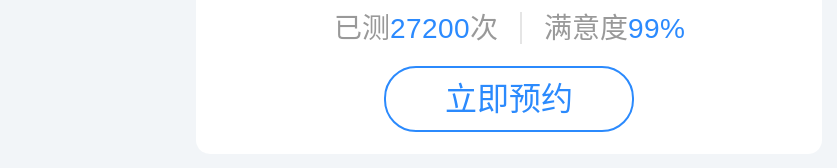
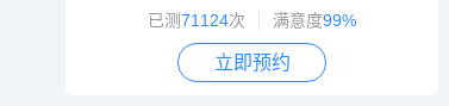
[334,12,684,44] 已测27200次 满意度99% -> [148,11,356,30] 已测71124次 满意度99%

